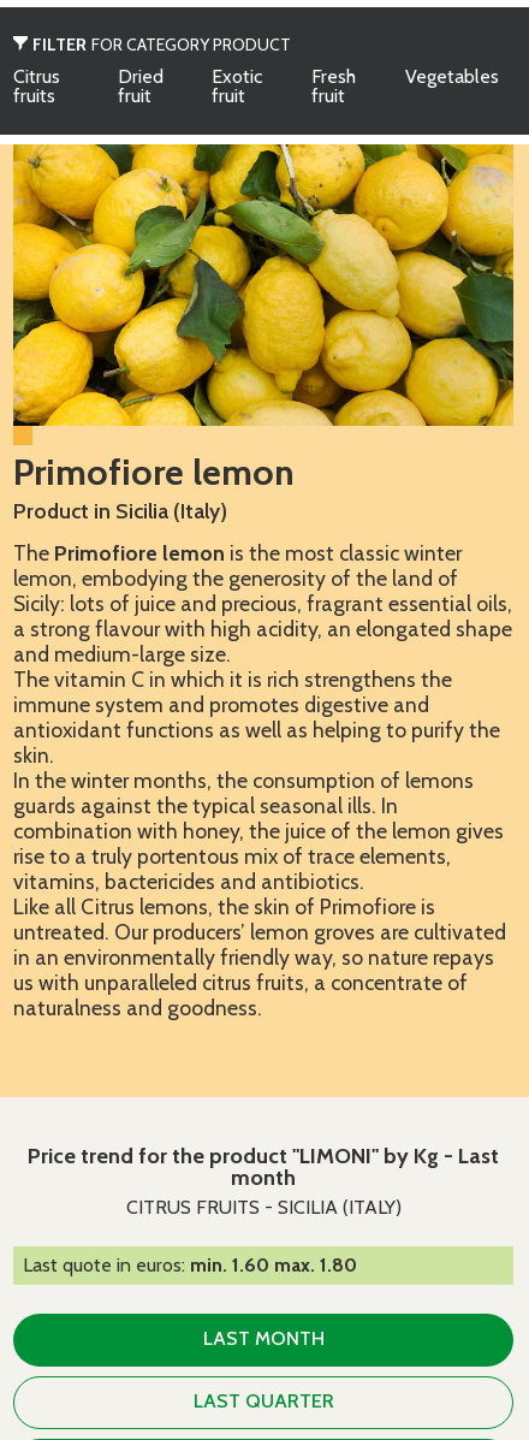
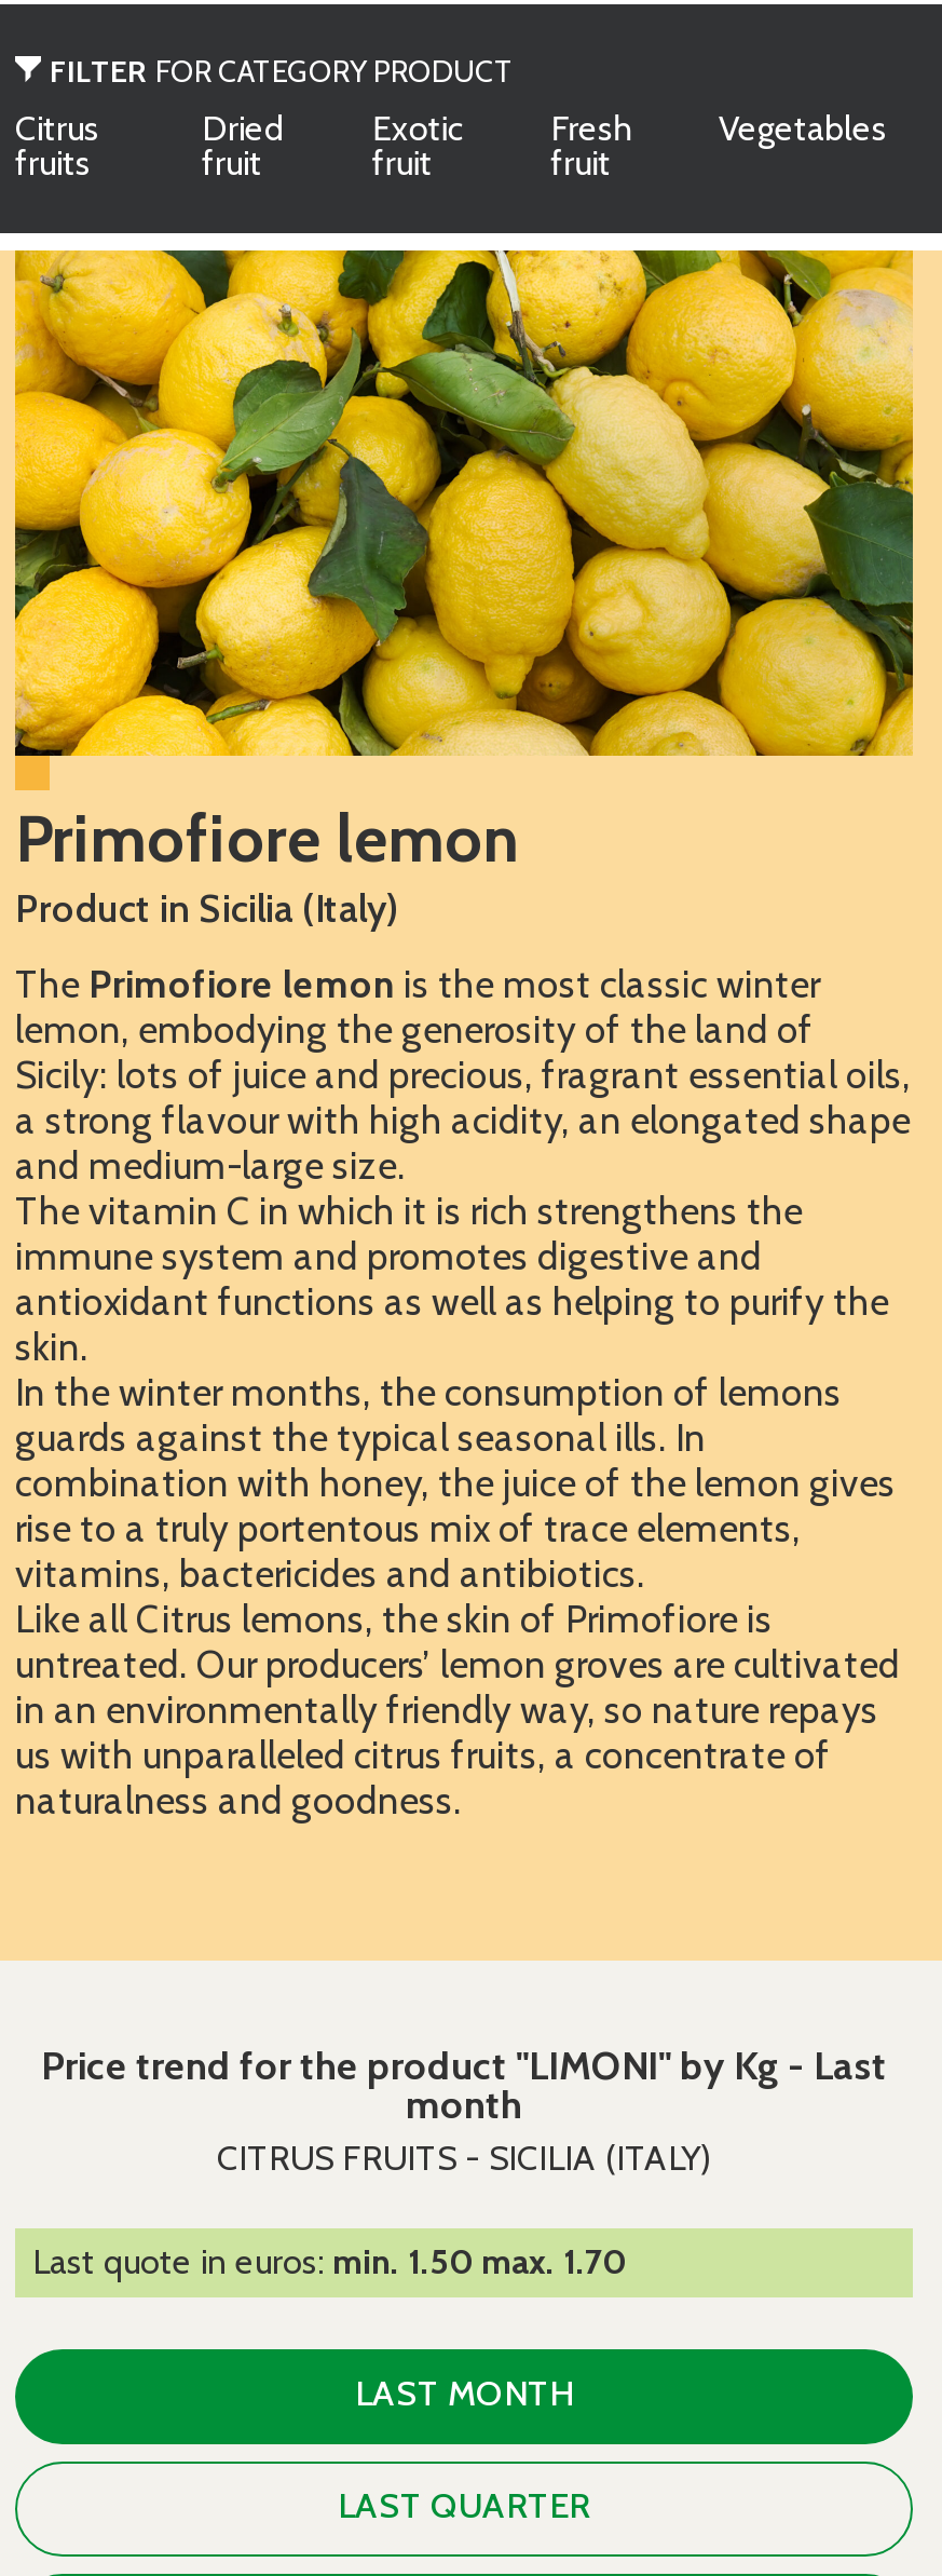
[23,1254,357,1277] Last quote in euros: min. 1.60 max. 1.80 -> [32,2242,626,2283] Last quote in euros: min. 1.50 max. 1.70

